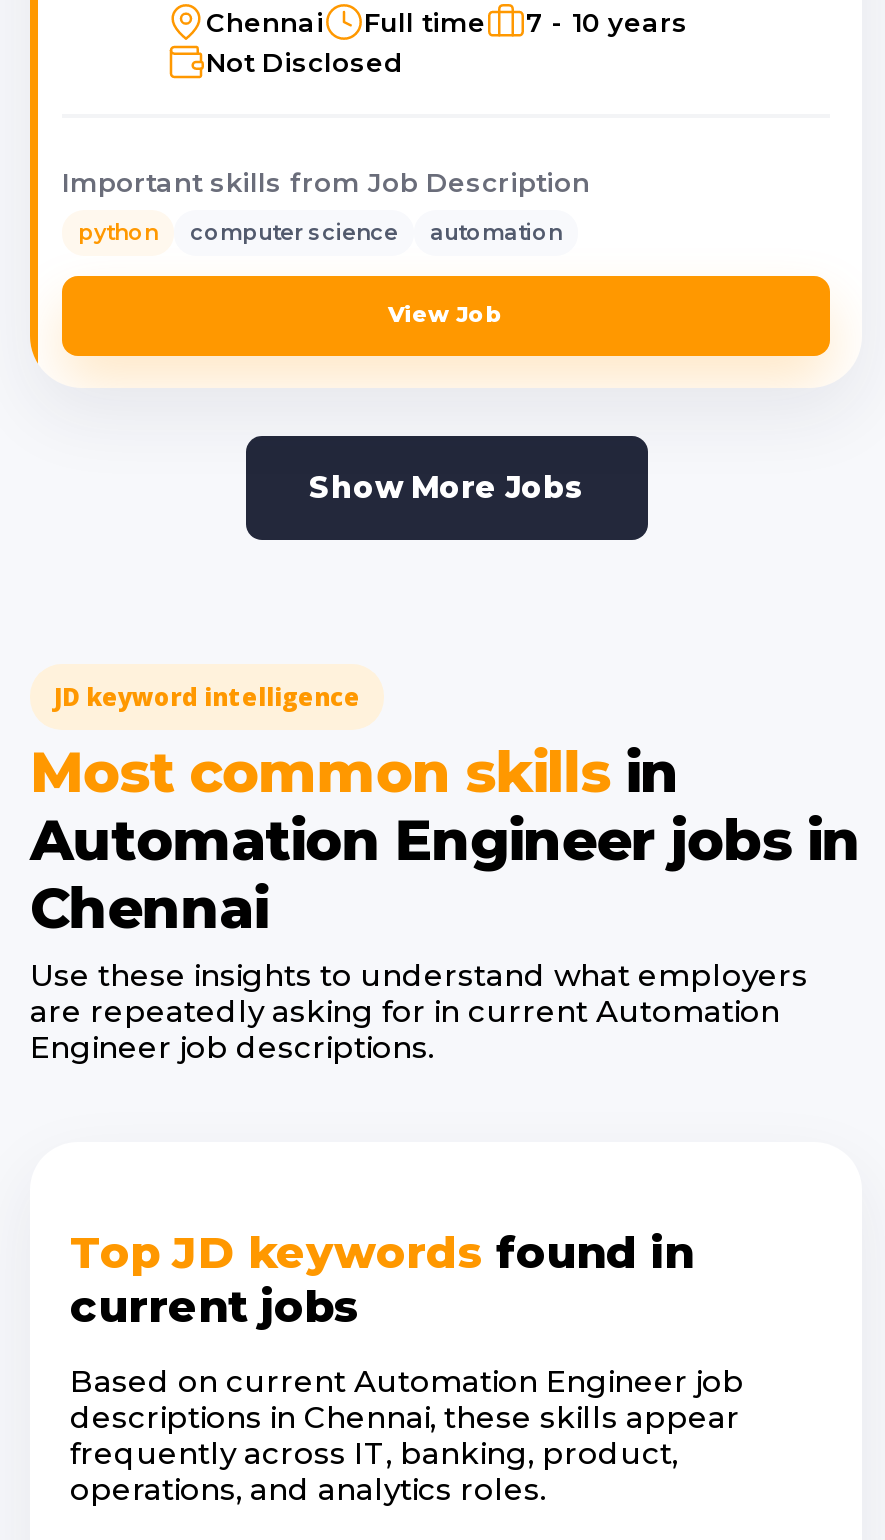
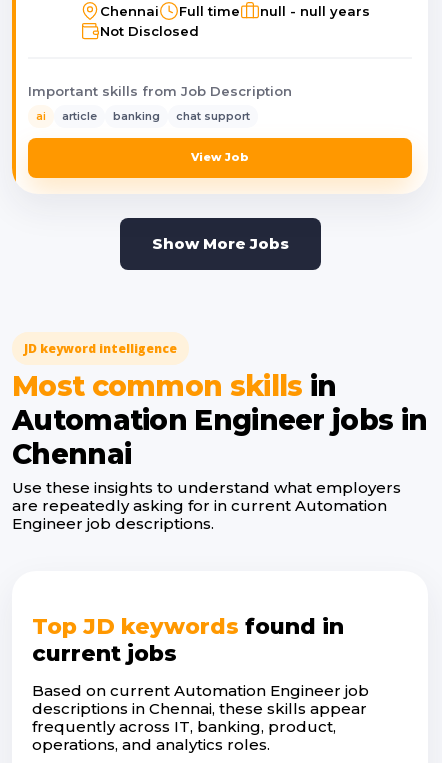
[526,6,688,38] 7 - 10 years -> [260,3,370,19] null - null years
[78,220,562,246] python | computer science | automation -> [36,110,250,123] ai | article | banking | chat support

